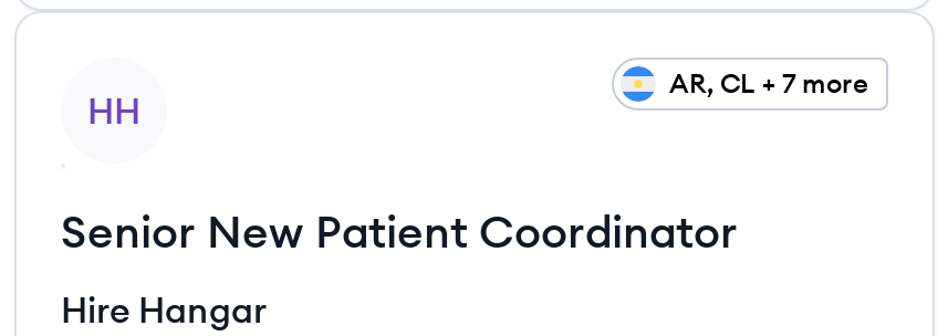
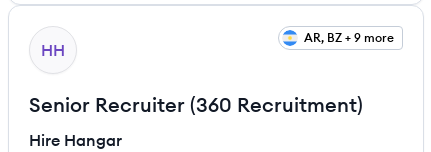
[669,66,868,99] AR, CL + 7 more -> [304,30,394,45] AR, BZ + 9 more
[61,203,738,259] Senior New Patient Coordinator -> [29,92,363,117] Senior Recruiter (360 Recruitment)

